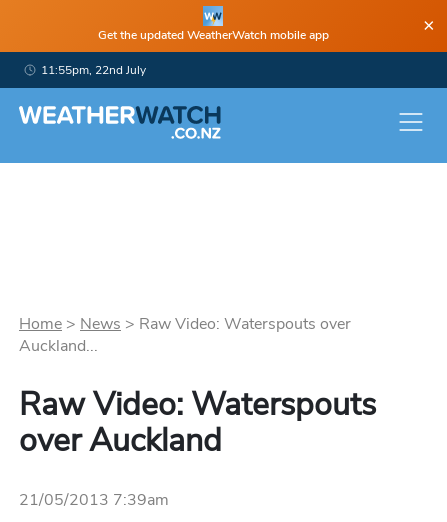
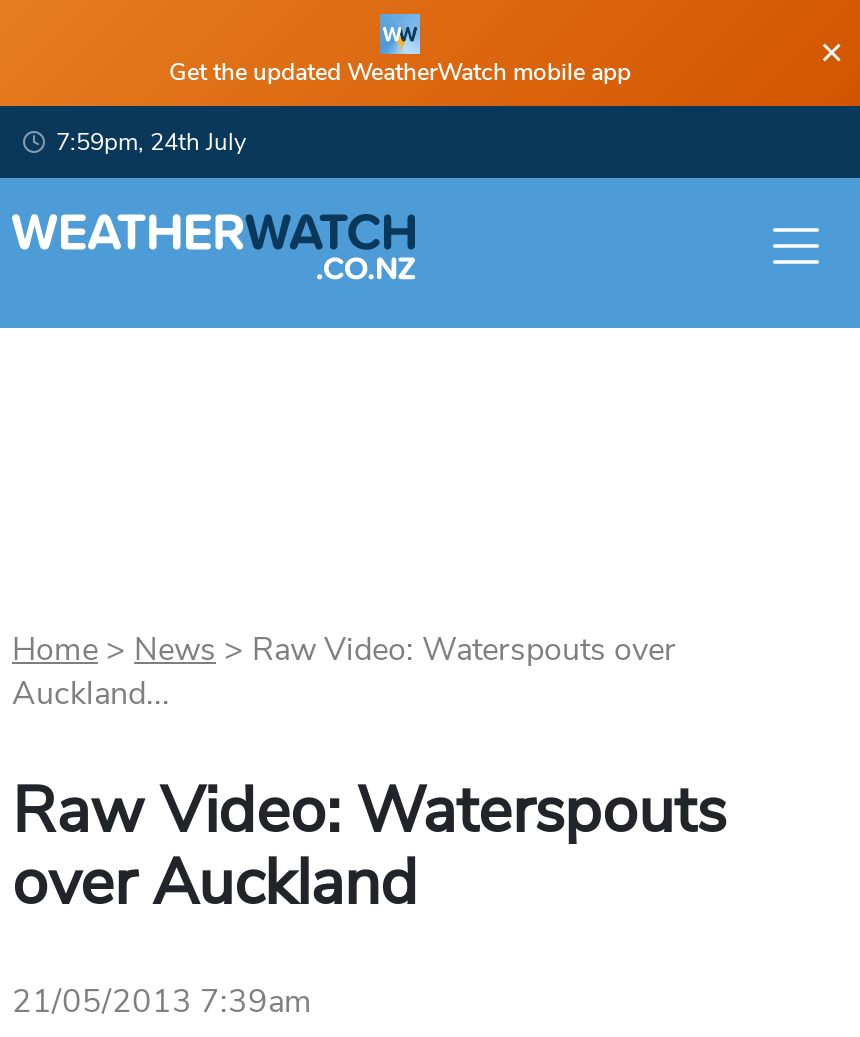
[41,62,146,78] 11:55pm, 22nd July -> [56,126,246,158] 7:59pm, 24th July

